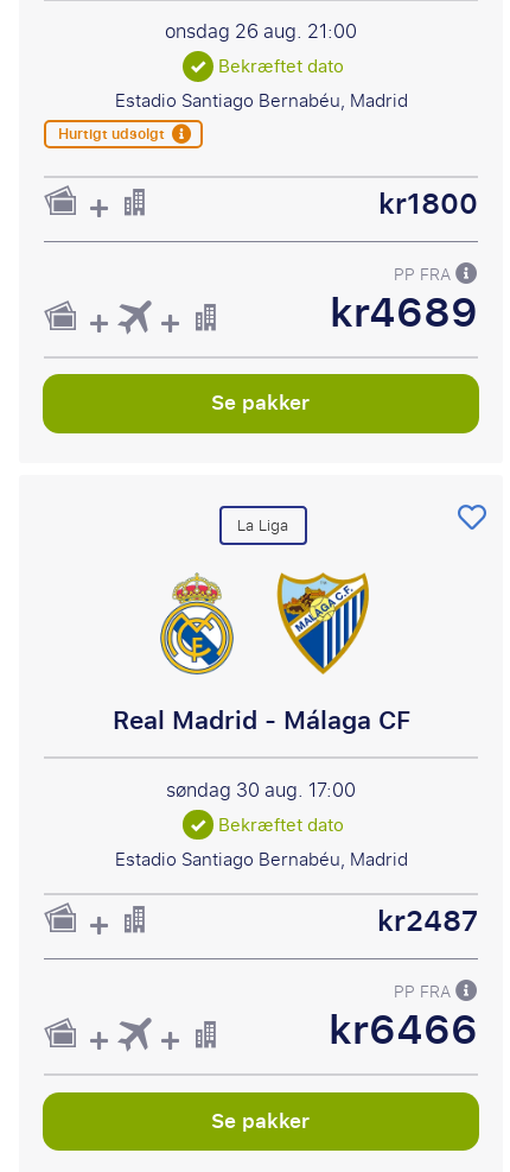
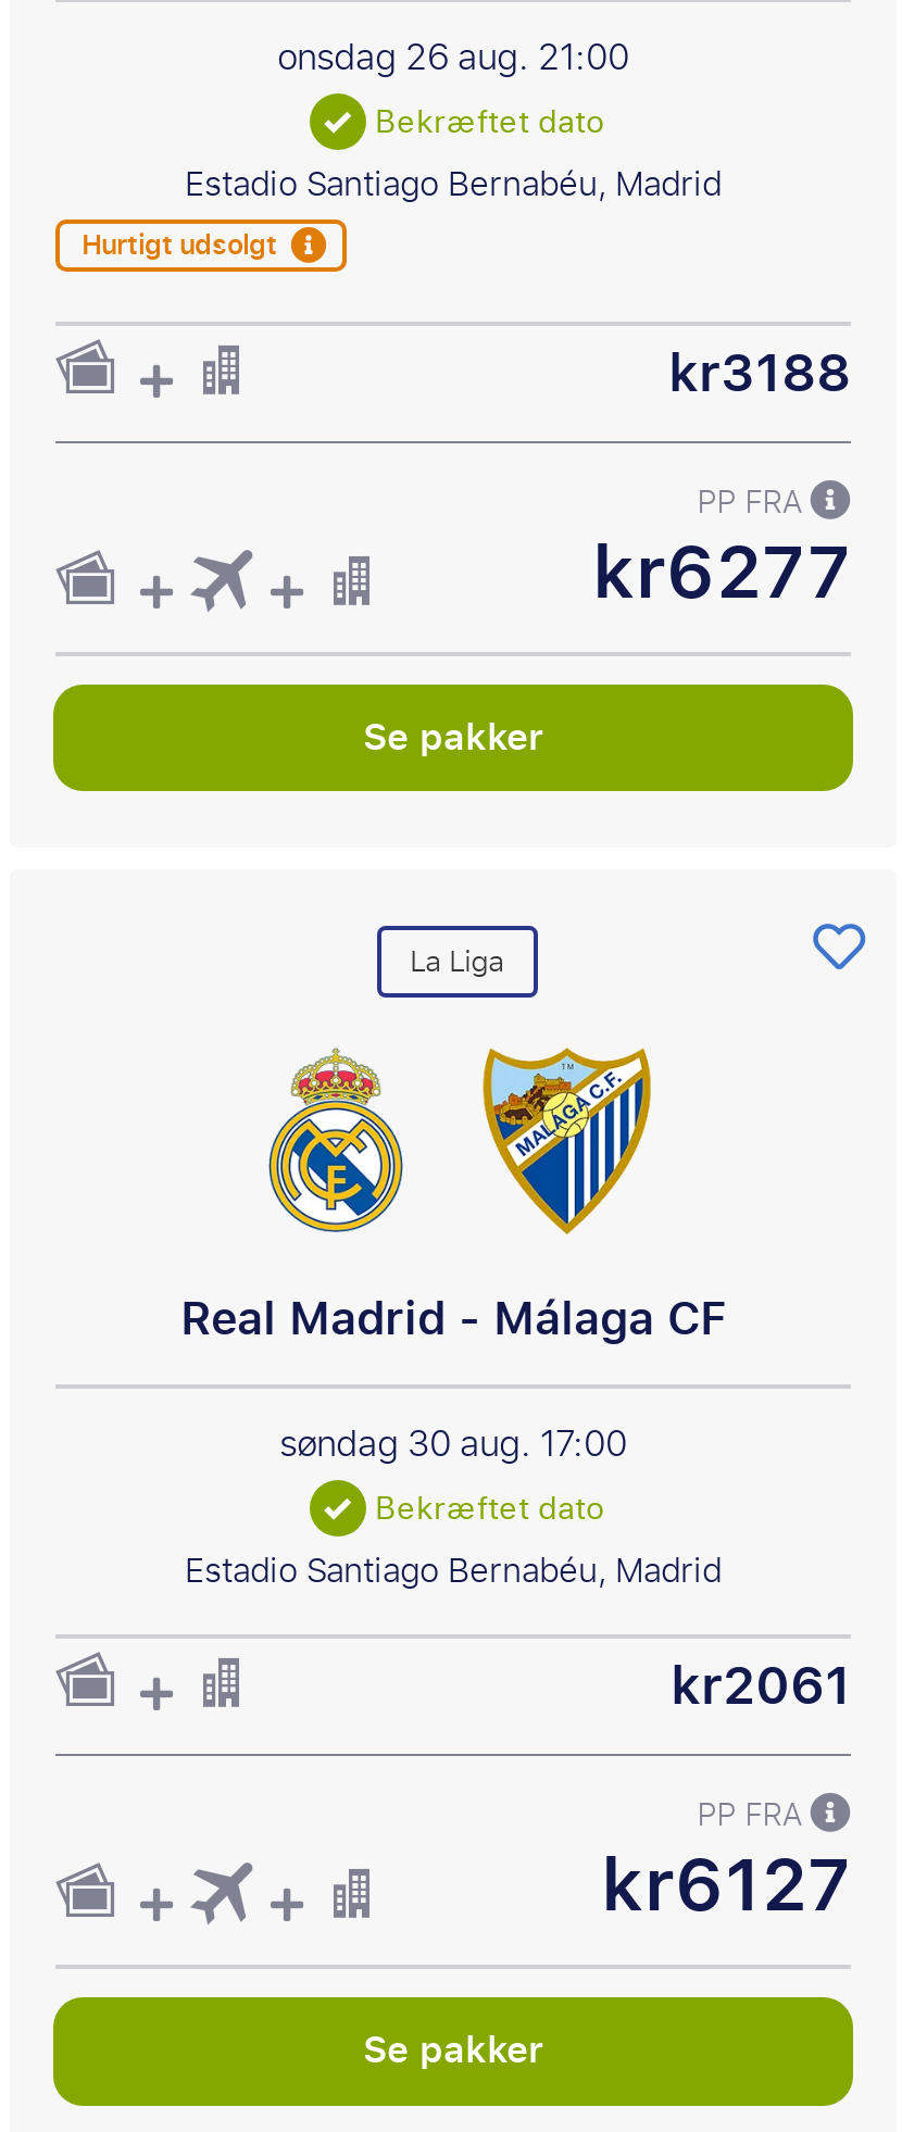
[378,178,478,231] kr1800 -> [668,326,851,422] kr3188
[330,277,478,351] kr4689 -> [592,507,851,642] kr6277
[377,896,478,948] kr2487 -> [671,1639,851,1735] kr2061
[329,994,478,1068] kr6466 -> [601,1820,851,1954] kr6127

